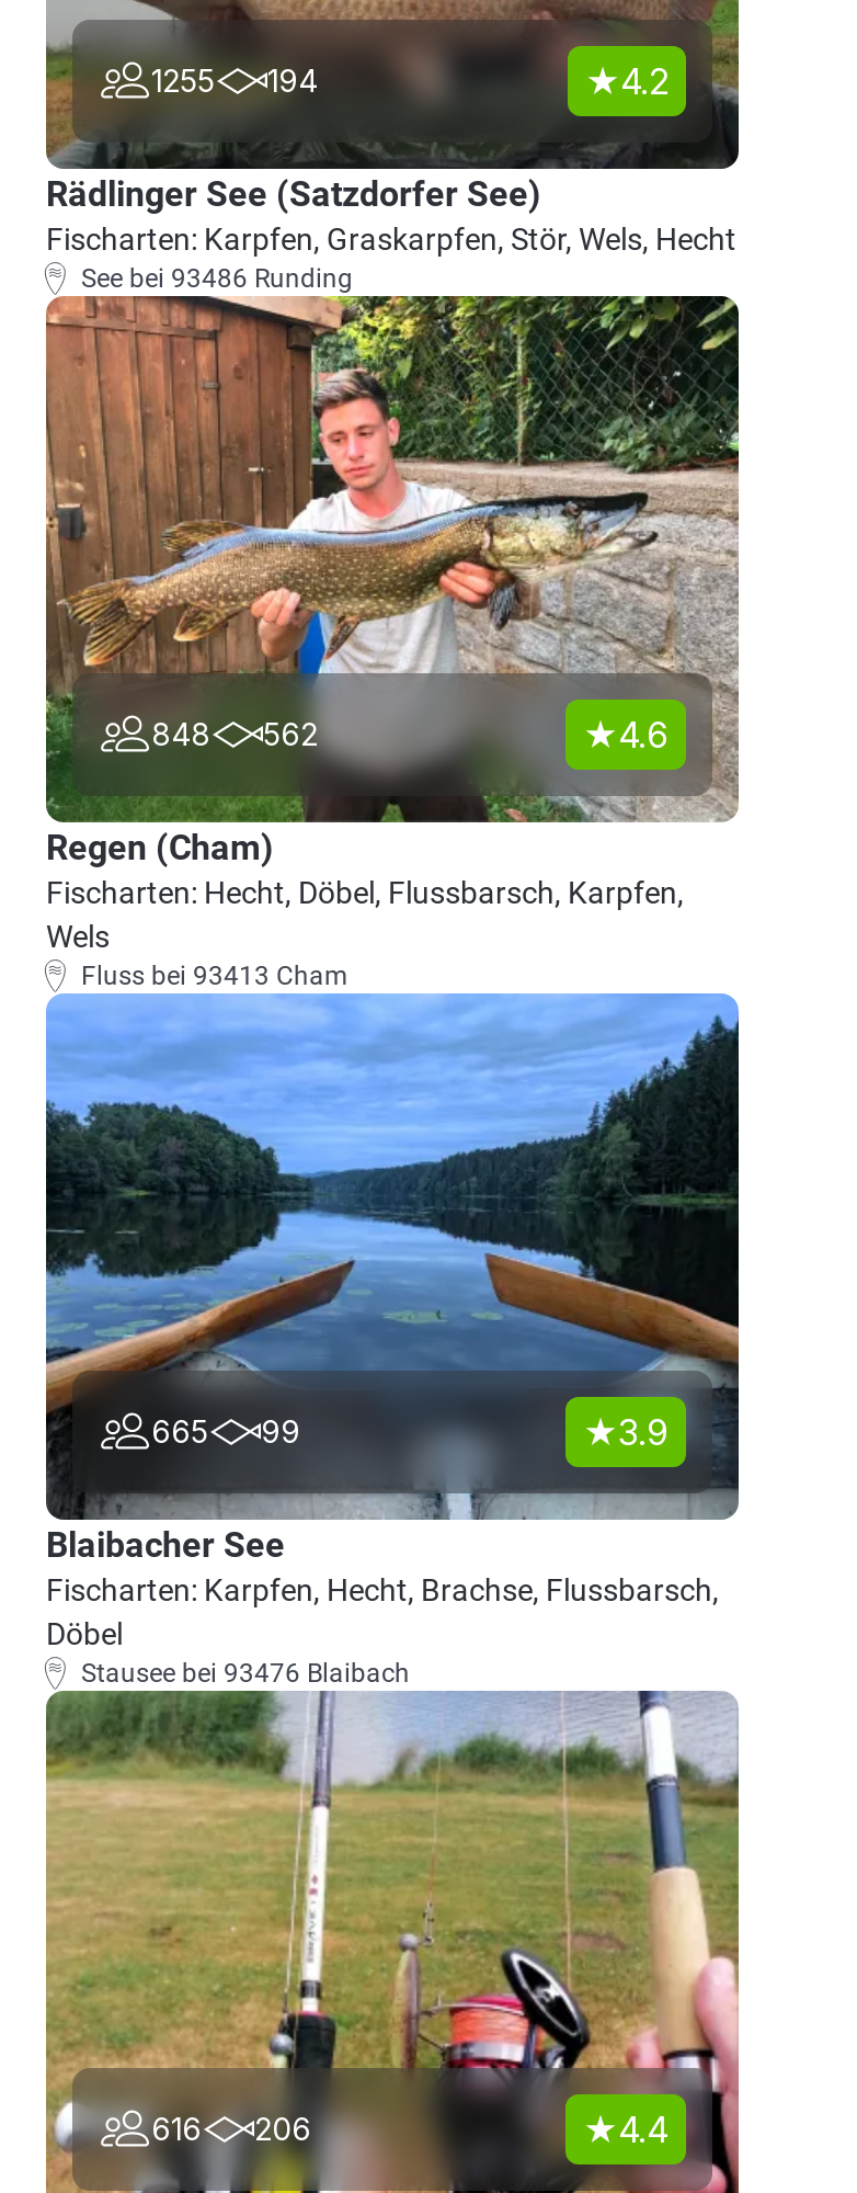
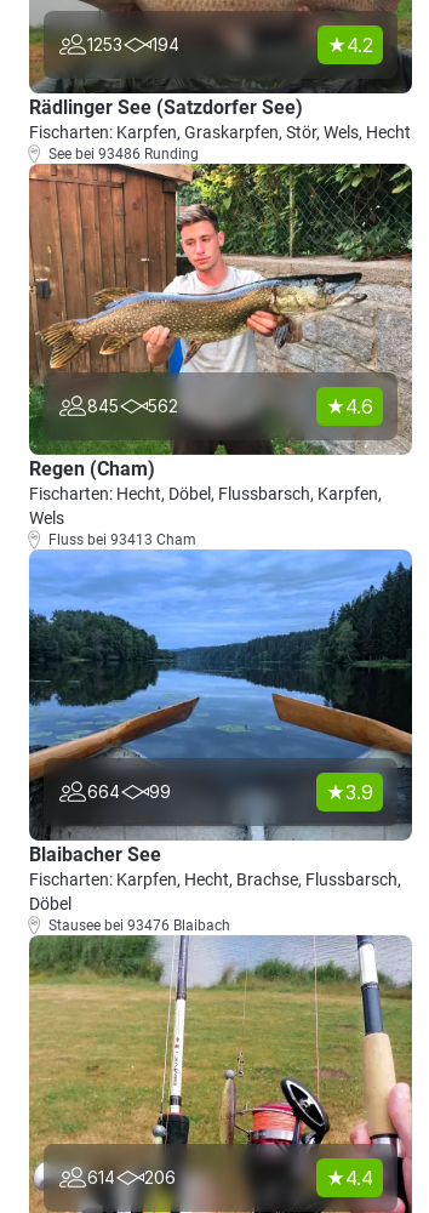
[151,61,318,99] 1255 194 -> [87,34,179,55] 1253 194
[151,715,318,752] 848 562 -> [87,395,178,416] 845 562
[151,1412,300,1450] 665 99 -> [87,781,171,802] 664 99
[151,2110,202,2147] 616 -> [87,1167,115,1188] 614

